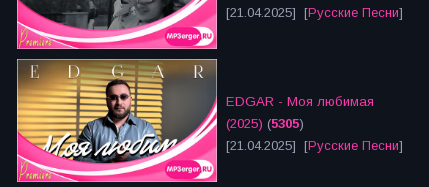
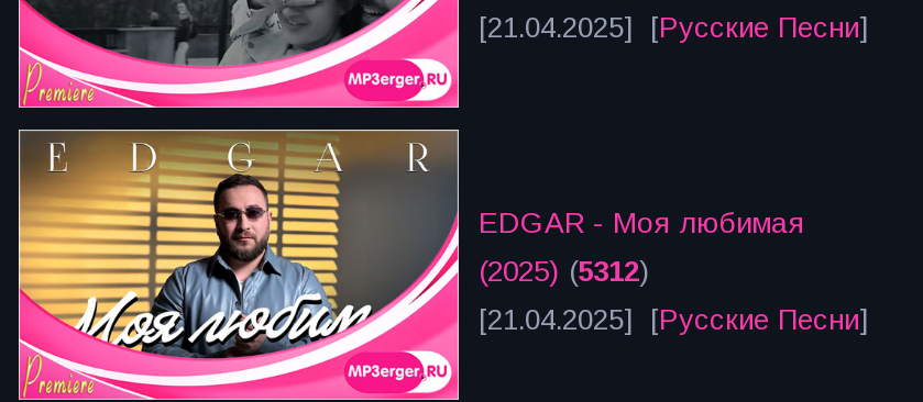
[226,116,304,131] (2025) (5305) -> [479,255,650,288] (2025) (5312)

